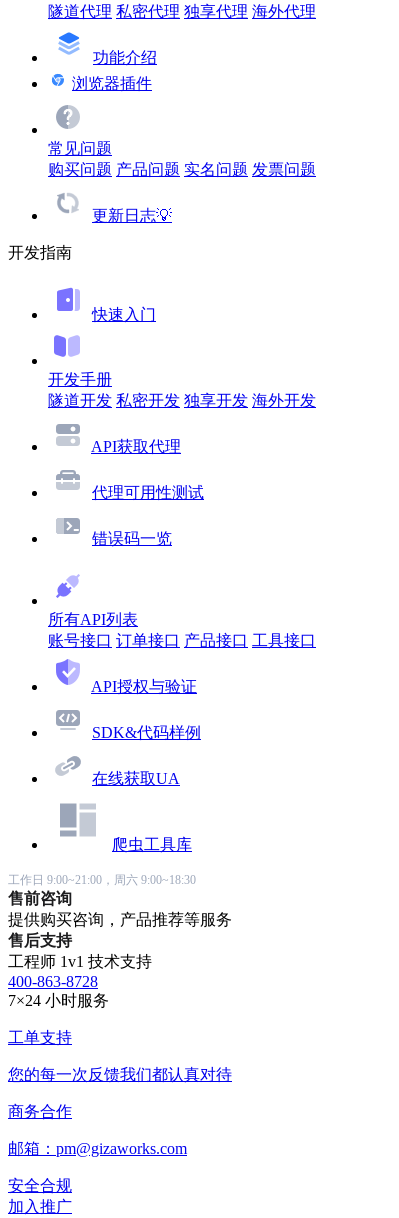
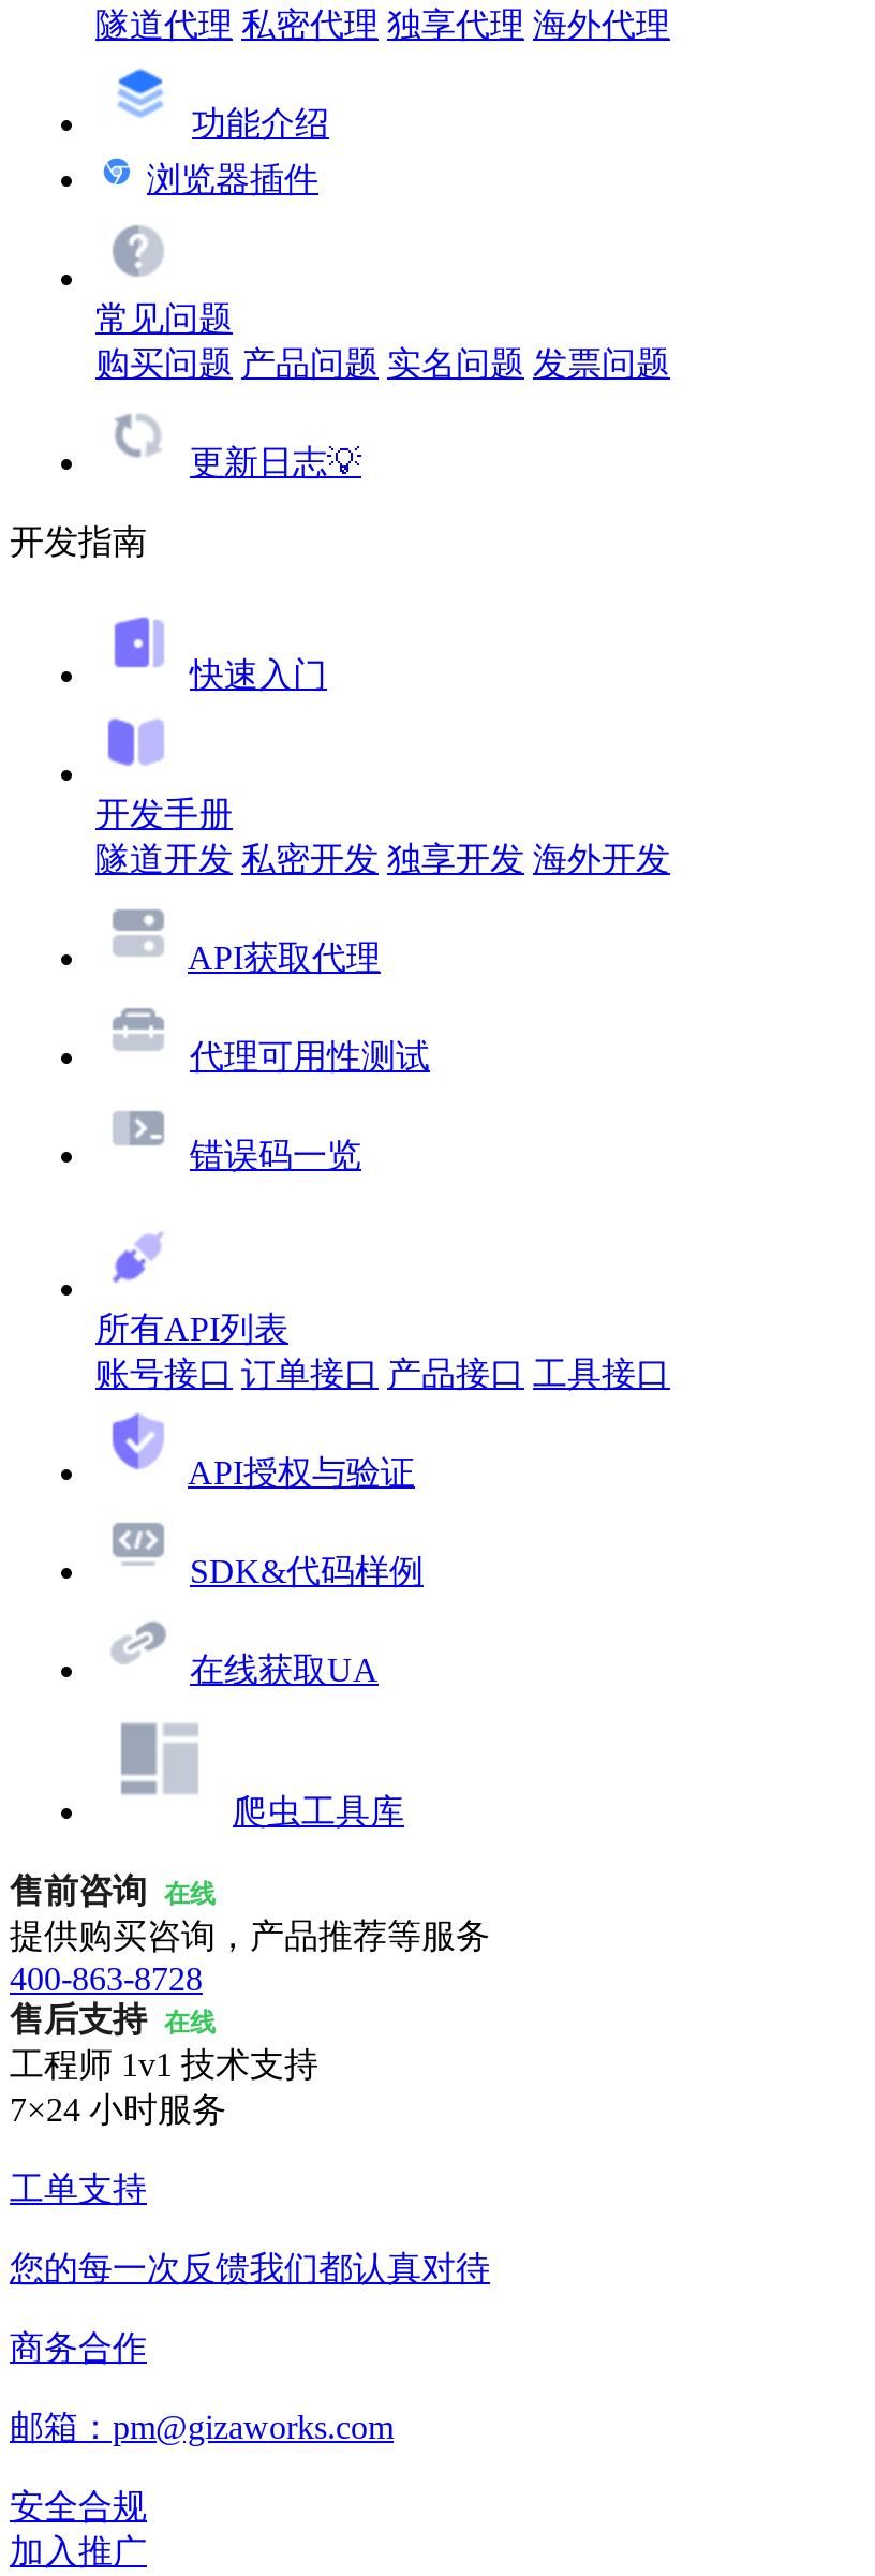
[8,873,196,907] 工作日 9:00~21:00，周六 9:00~18:30 | 售前咨询 -> [10,1872,216,1909] 售前咨询 在线
[8,932,72,949] 售后支持 -> [10,1960,216,2038] 400-863-8728 | 售后支持 在线
[8,973,98,990] 400-863-8728 -> none

